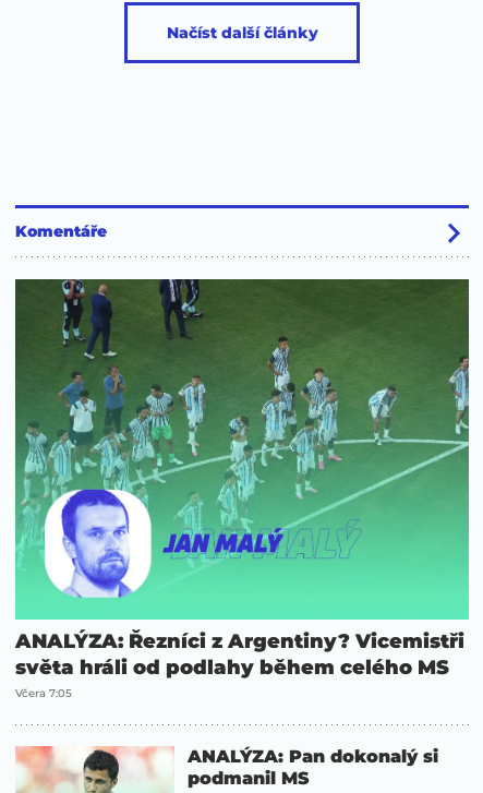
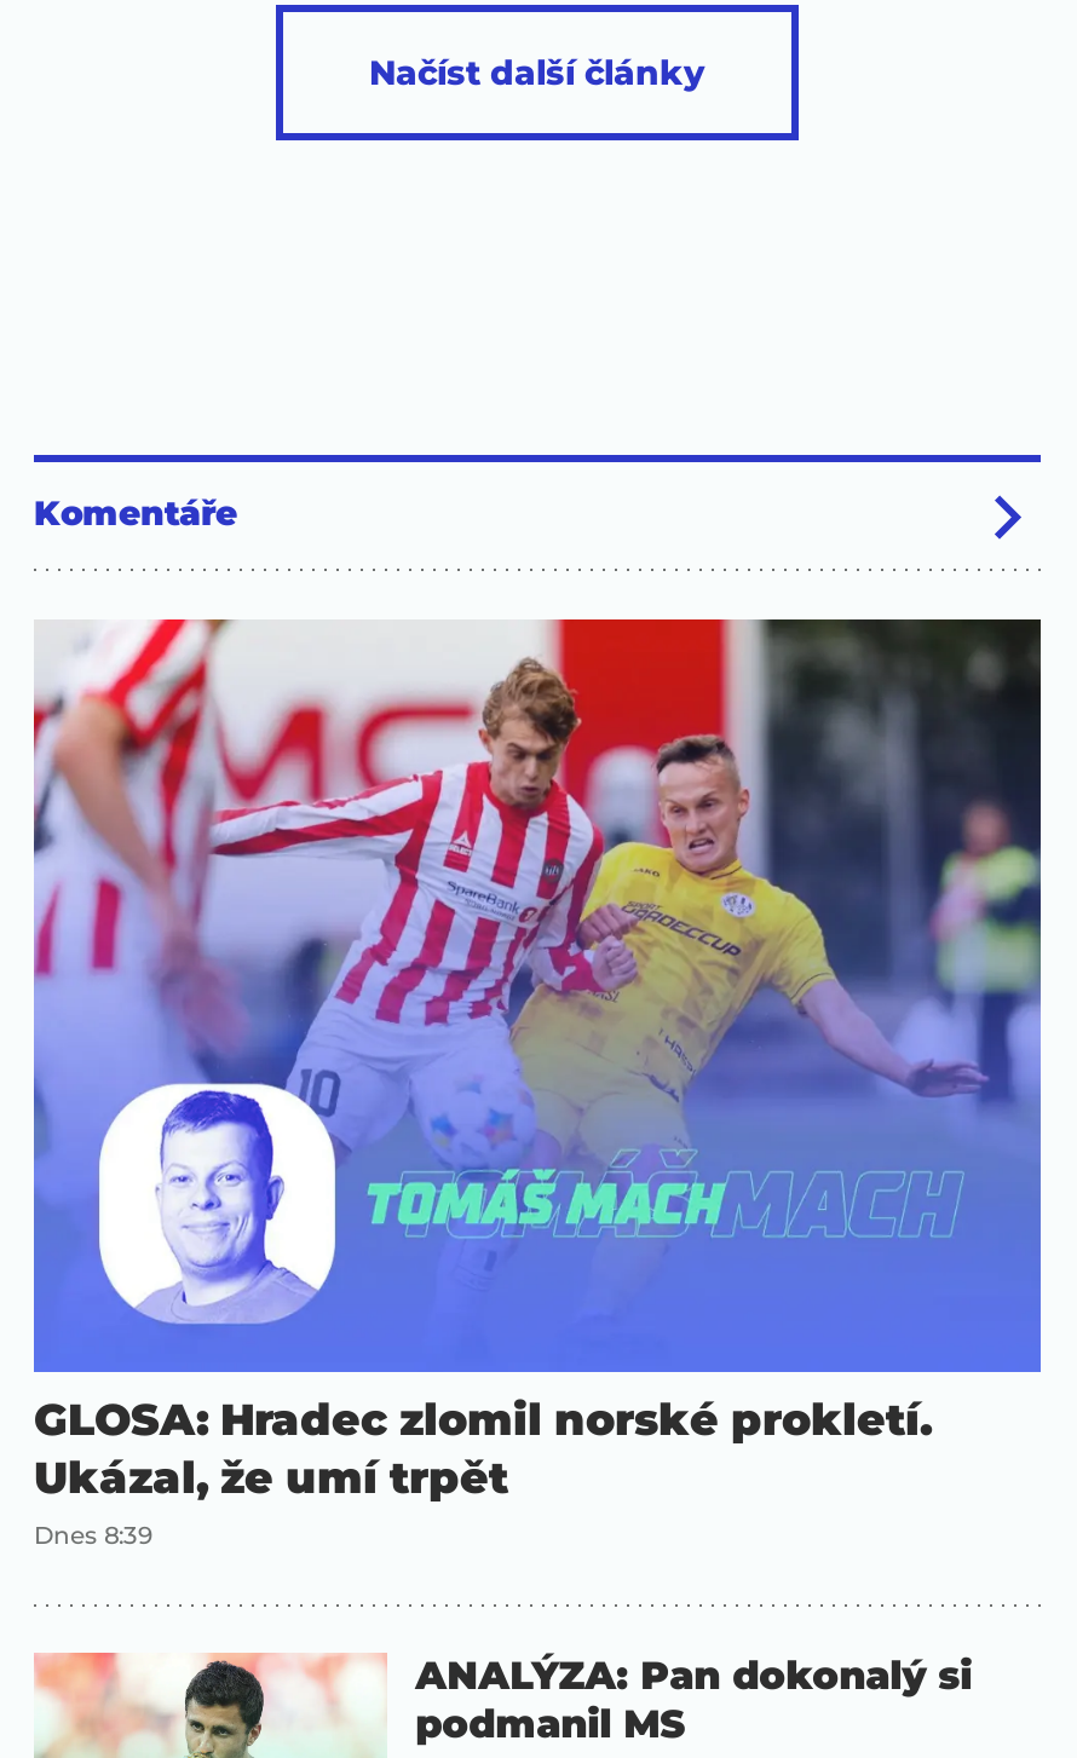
[14,278,470,700] [image] | ANALÝZA: Řezníci z Argentiny? Vicemistři | světa hráli od podlahy během celého MS | Včera 7:05 -> [31,616,1043,1552] [image] | GLOSA: Hradec zlomil norské prokletí. | Ukázal, že umí trpět | Dnes 8:39

